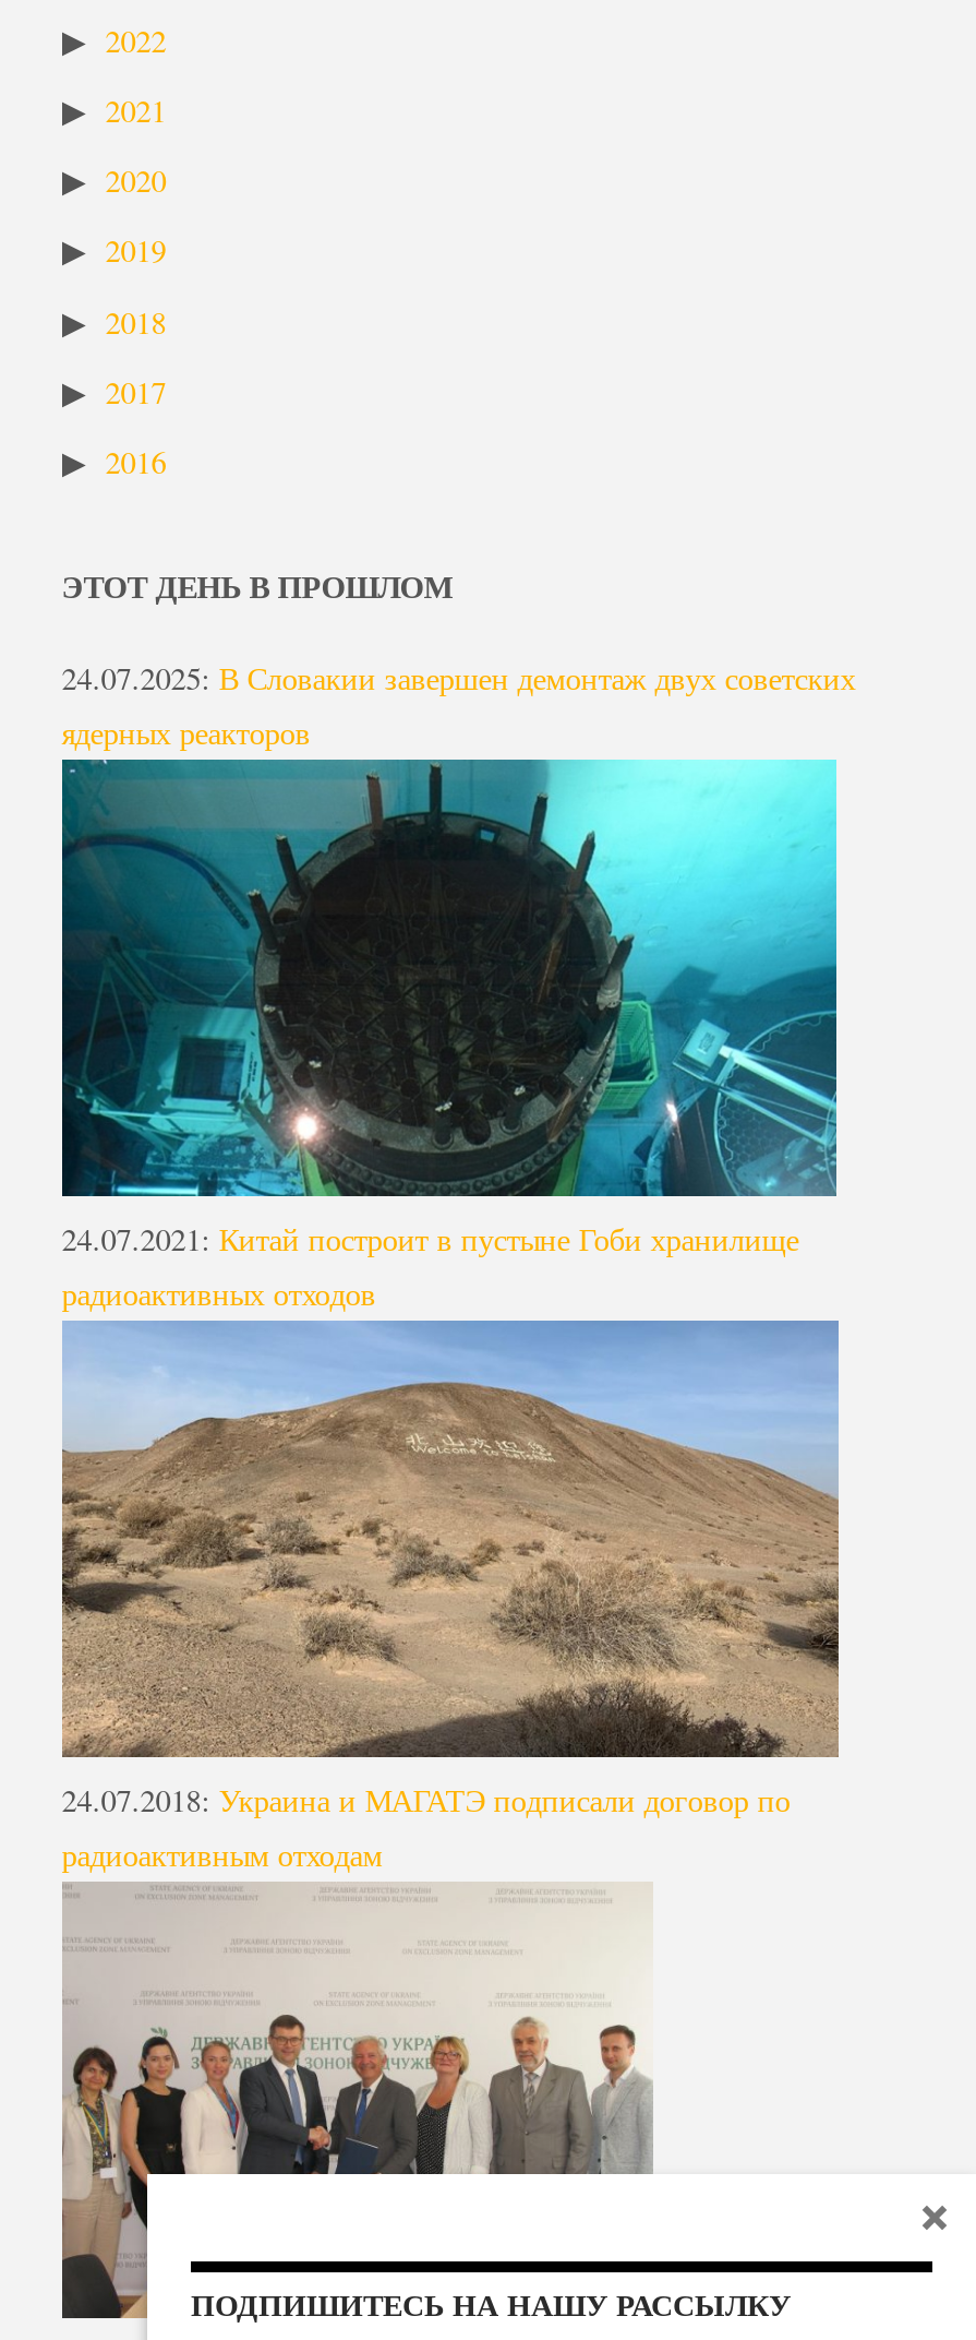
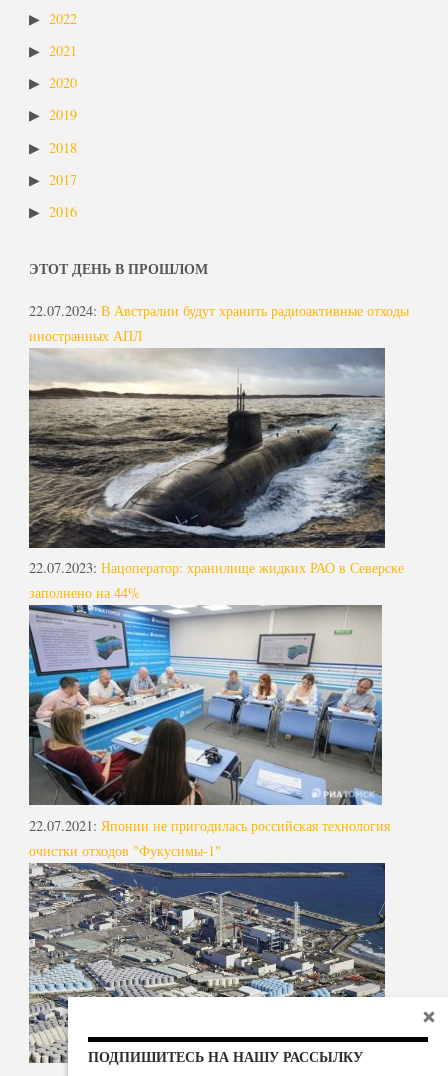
[62,657,856,754] 24.07.2025: В Словакии завершен демонтаж двух советских | ядерных реакторов -> [29,301,409,345] 22.07.2024: В Австралии будут хранить радиоактивные отходы | иностранных АПЛ
[60,757,839,1315] [image] | 24.07.2021: Китай построит в пустыне Гоби хранилище | радиоактивных отходов -> [28,347,404,602] [image] | 22.07.2023: Нацоператор: хранилище жидких РАО в Северске | заполнено на 44%
[60,1318,841,1875] [image] | 24.07.2018: Украина и МАГАТЭ подписали договор по | радиоактивным отходам -> [28,605,390,860] [image] | 22.07.2021: Японии не пригодилась российская технология | очистки отходов "Фукусимы-1"
[62,1884,839,2320] [image] -> [29,862,386,1063] [image]

